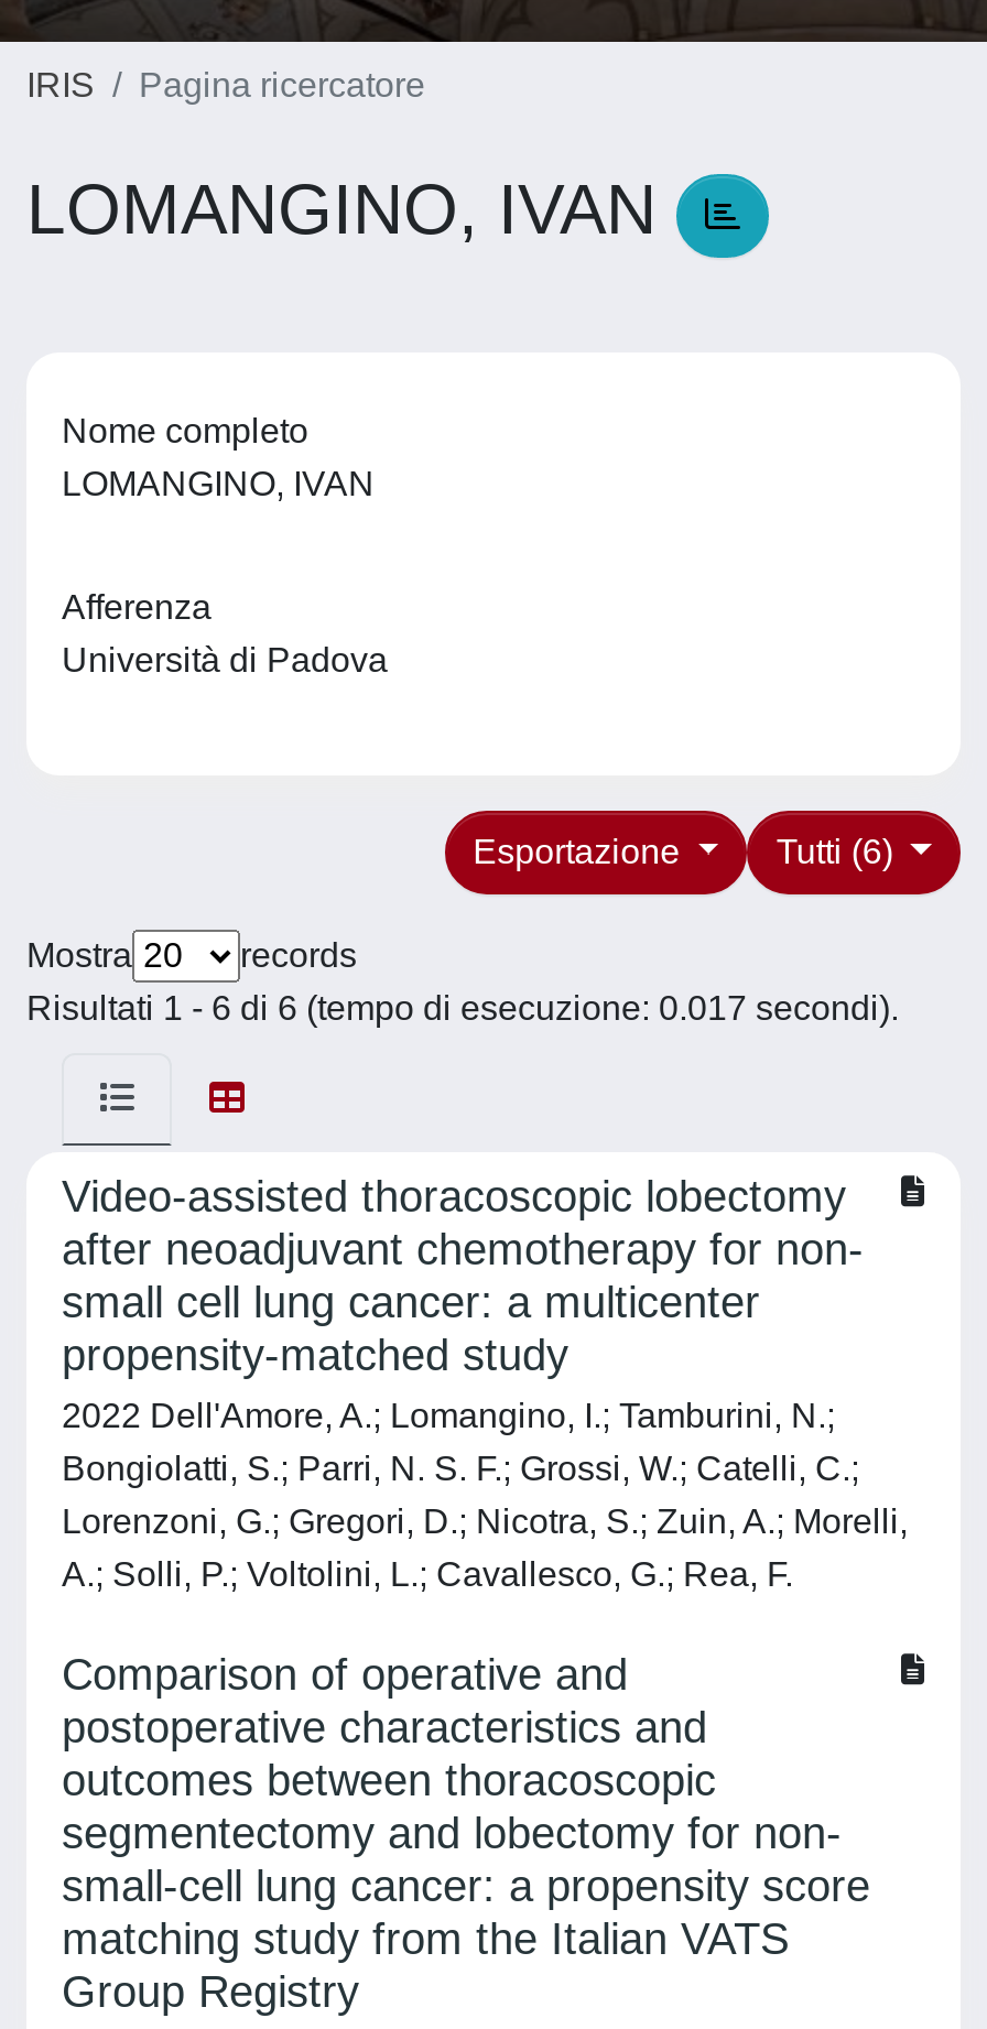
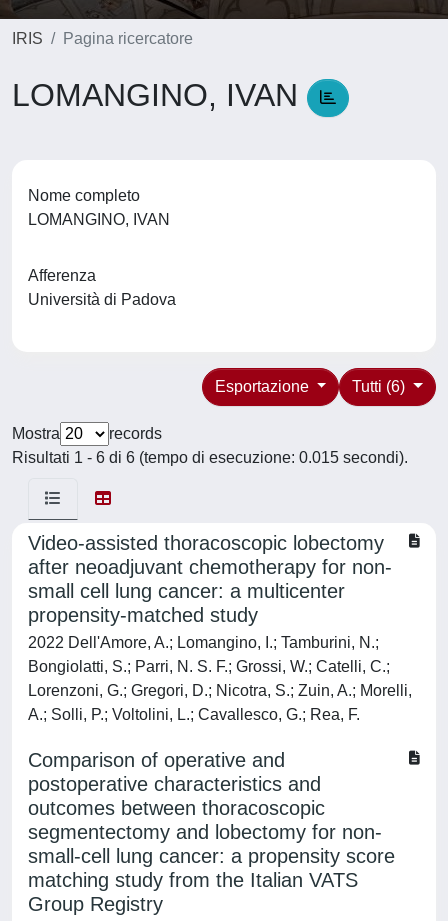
[26,989,899,1027] Risultati 1 - 6 di 6 (tempo di esecuzione: 0.017 secondi). -> [12,449,408,466] Risultati 1 - 6 di 6 (tempo di esecuzione: 0.015 secondi).

